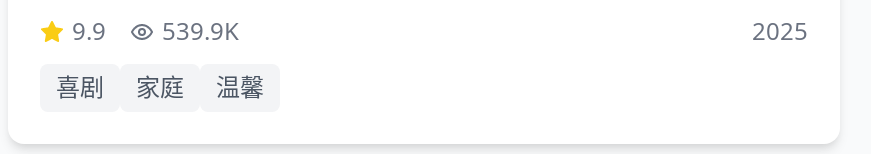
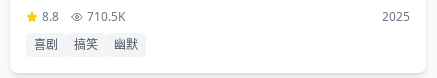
[72,13,238,47] 9.9 | 539.9K -> [42,8,125,25] 8.8 | 710.5K
[136,69,264,103] 家庭 | 温馨 -> [74,36,138,53] 搞笑 | 幽默

